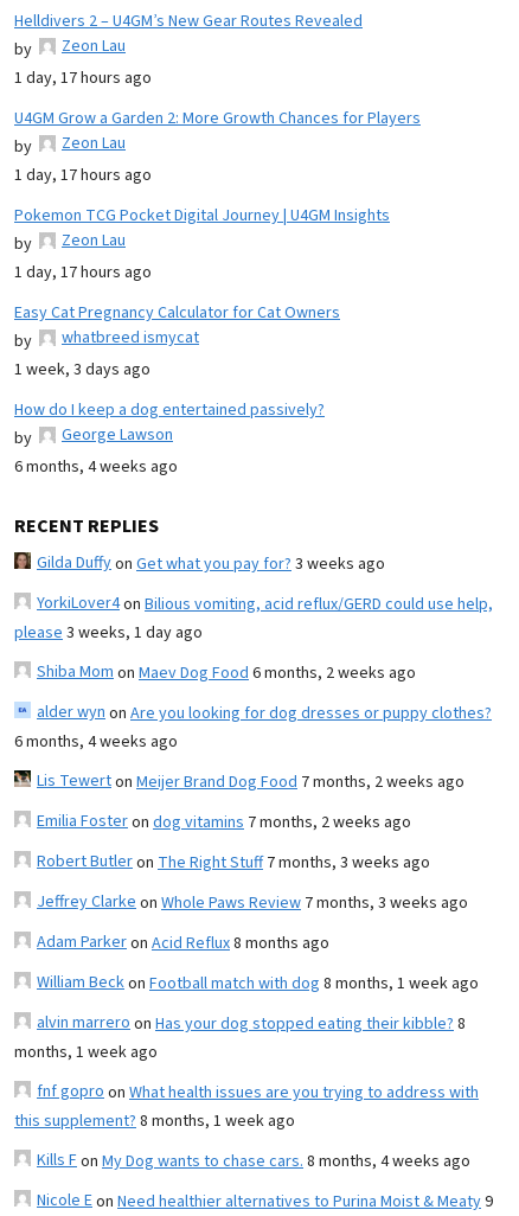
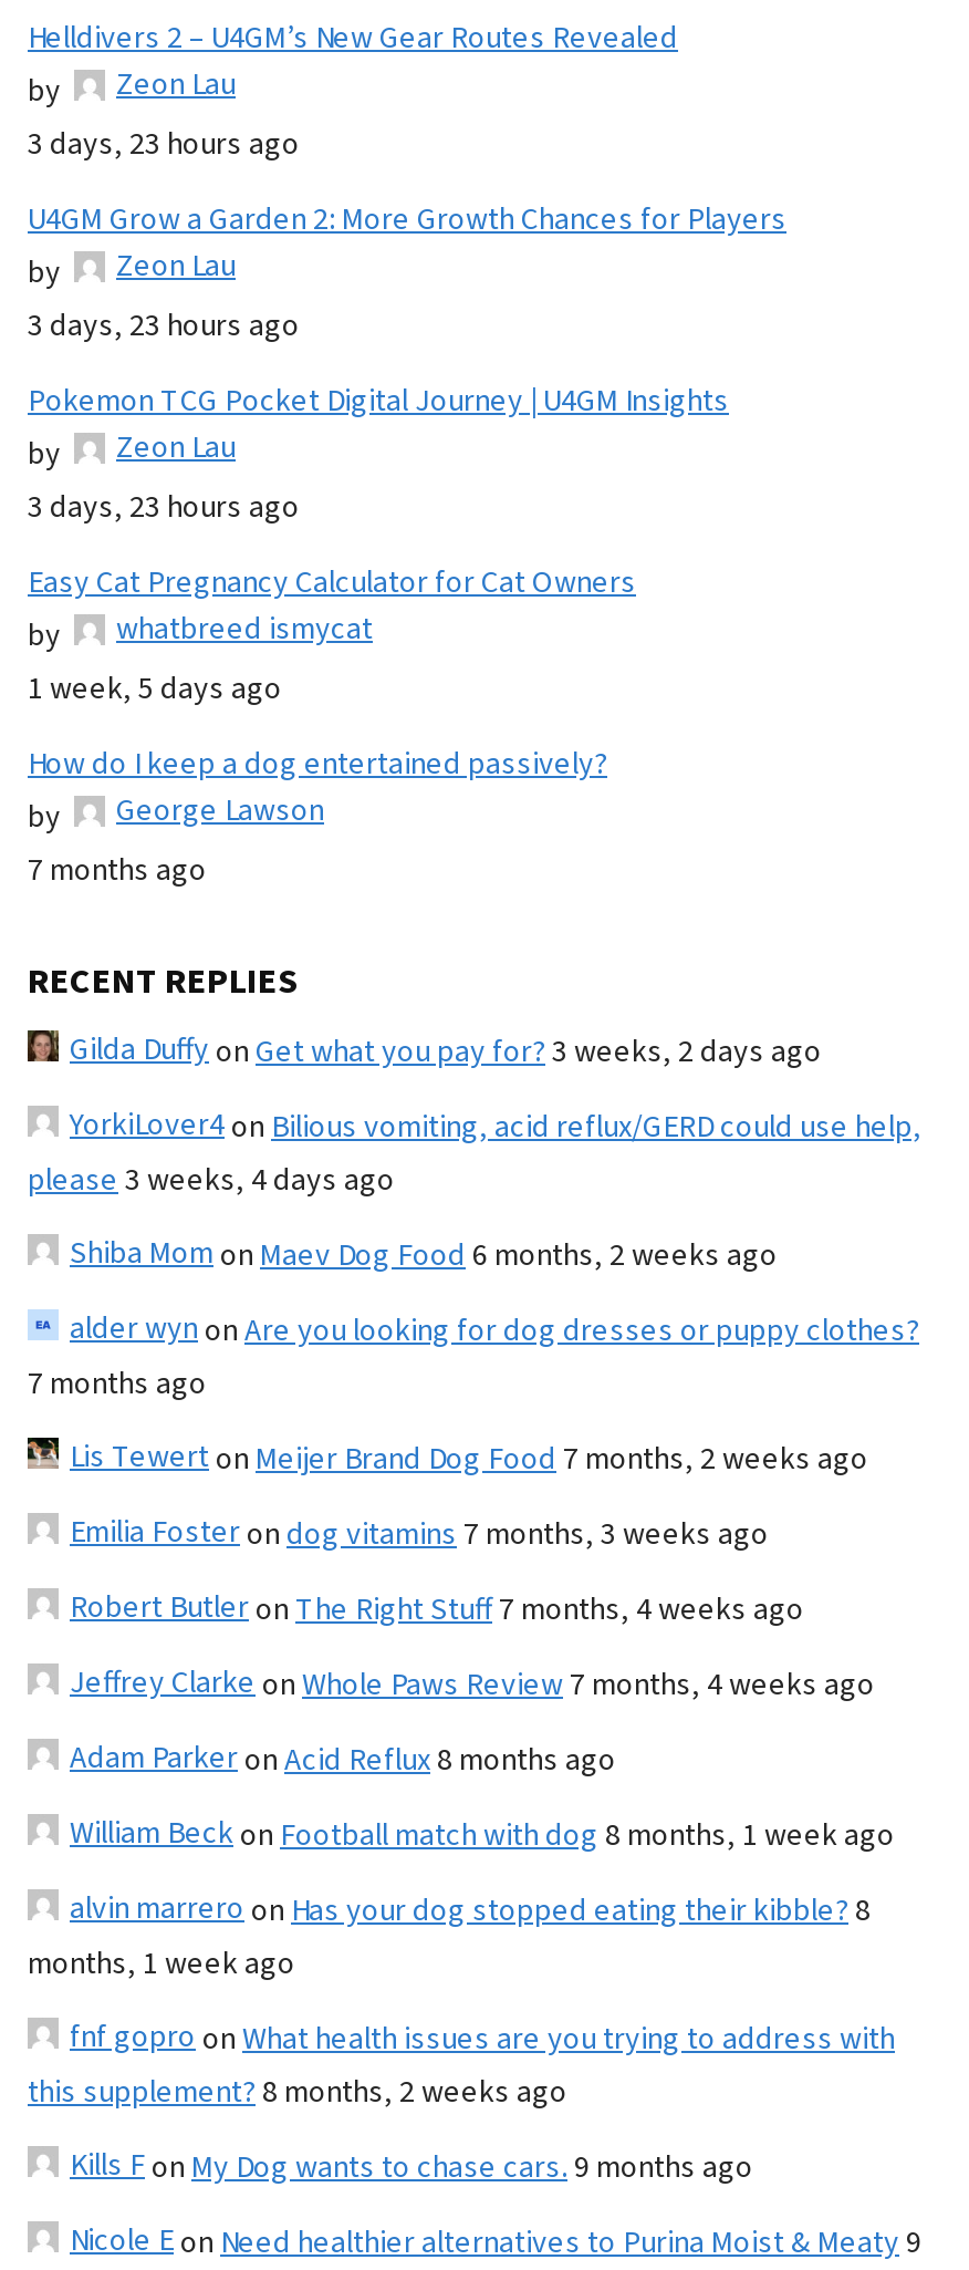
[14,66,152,90] 1 day, 17 hours ago -> [28,122,300,166] 3 days, 23 hours ago
[14,163,152,187] 1 day, 17 hours ago -> [28,304,300,348] 3 days, 23 hours ago
[14,260,152,284] 1 day, 17 hours ago -> [28,485,300,529] 3 days, 23 hours ago
[14,358,150,381] 1 week, 3 days ago -> [28,667,282,711] 1 week, 5 days ago
[14,455,178,478] 6 months, 4 weeks ago -> [28,848,207,893] 7 months ago
[37,551,385,576] Gilda Duffyon Get what you pay for? 3 weeks ago -> [70,1028,822,1074] Gilda Duffyon Get what you pay for? 3 weeks, 2 days ago
[14,621,203,644] please 3 weeks, 1 day ago -> [28,1158,395,1202] please 3 weeks, 4 days ago
[14,730,178,753] 6 months, 4 weeks ago -> [28,1362,207,1406] 7 months ago
[37,809,411,834] Emilia Fosteron dog vitamins 7 months, 2 weeks ago -> [70,1510,769,1557] Emilia Fosteron dog vitamins 7 months, 3 weeks ago
[37,849,430,874] Robert Butleron The Right Stuff 7 months, 3 weeks ago -> [70,1585,804,1632] Robert Butleron The Right Stuff 7 months, 4 weeks ago
[37,890,468,915] Jeffrey Clarkeon Whole Paws Review 7 months, 3 weeks ago -> [70,1661,875,1707] Jeffrey Clarkeon Whole Paws Review 7 months, 4 weeks ago
[14,1109,295,1133] this supplement? 8 months, 1 week ago -> [28,2070,567,2114] this supplement? 8 months, 2 weeks ago
[37,1148,470,1173] Kills Fon My Dog wants to chase cars. 8 months, 4 weeks ago -> [70,2143,753,2190] Kills Fon My Dog wants to chase cars. 9 months ago

